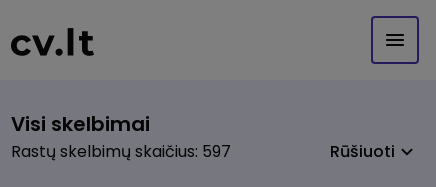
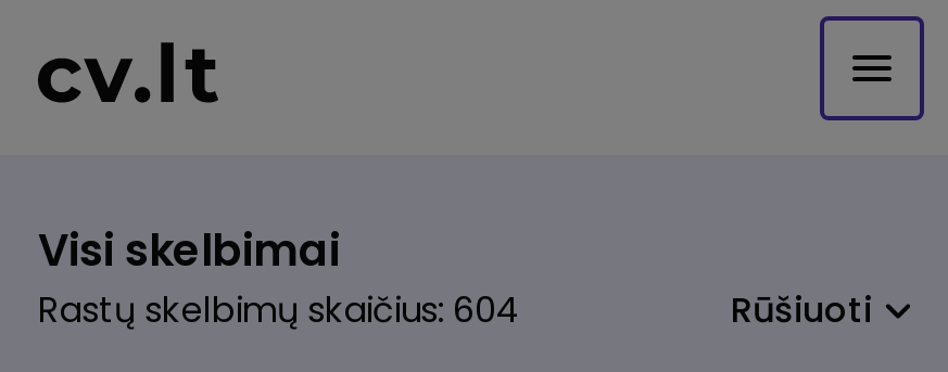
[11,140,231,163] Rastų skelbimų skaičius: 597 -> [38,285,520,335] Rastų skelbimų skaičius: 604

